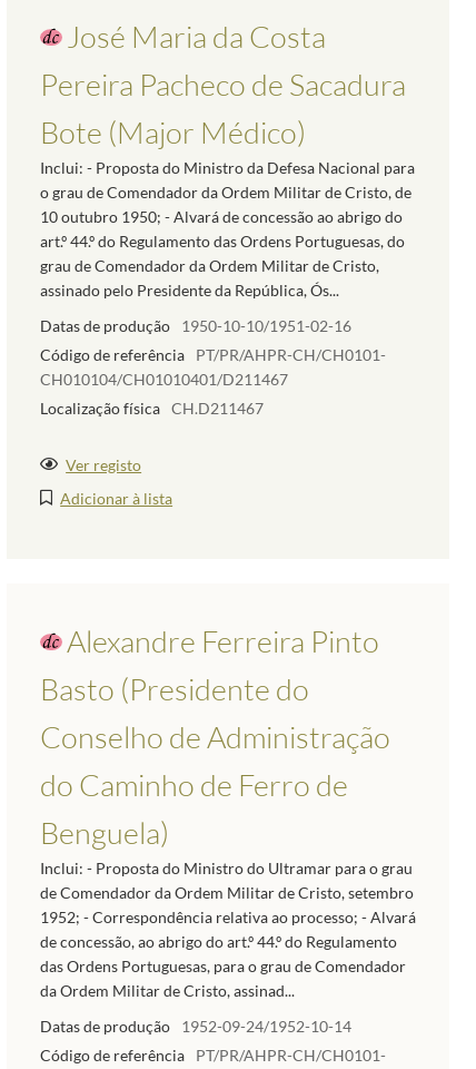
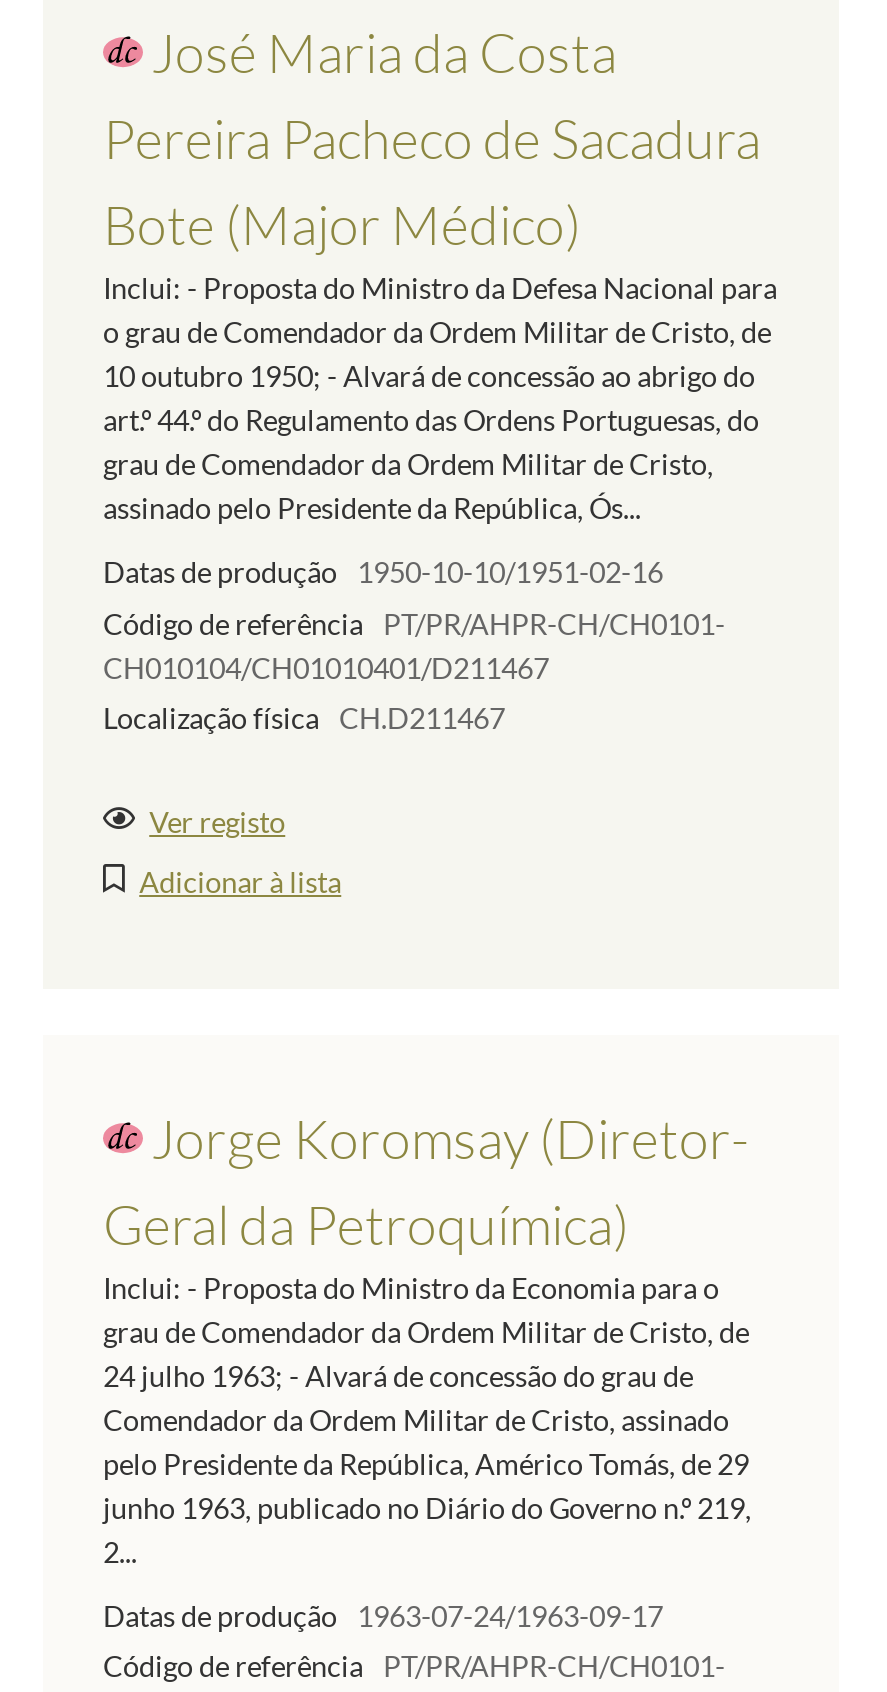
[40,623,416,1000] Alexandre Ferreira Pinto | Basto (Presidente do | Conselho de Administração | do Caminho de Ferro de | Benguela) | Inclui: - Proposta do Ministro do Ultramar para o grau | de Comendador da Ordem Militar de Cristo, setembro | 1952; - Correspondência relativa ao processo; - Alvará | de concessão, ao abrigo do art.º 44.º do Regulamento | das Ordens Portuguesas, para o grau de Comendador | da Ordem Militar de Cristo, assinad... -> [103,1104,751,1568] Jorge Koromsay (Diretor- | Geral da Petroquímica) | Inclui: - Proposta do Ministro da Economia para o | grau de Comendador da Ordem Militar de Cristo, de | 24 julho 1963; - Alvará de concessão do grau de | Comendador da Ordem Militar de Cristo, assinado | pelo Presidente da República, Américo Tomás, de 29 | junho 1963, publicado no Diário do Governo n.º 219, | 2...
[40,1017,351,1036] Datas de produção 1952-09-24/1952-10-14 -> [103,1598,663,1632] Datas de produção 1963-07-24/1963-09-17

